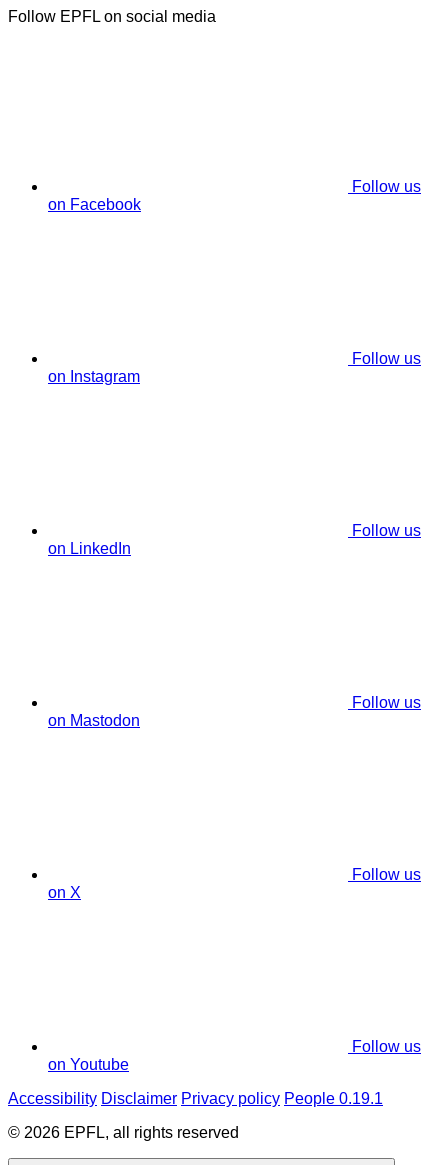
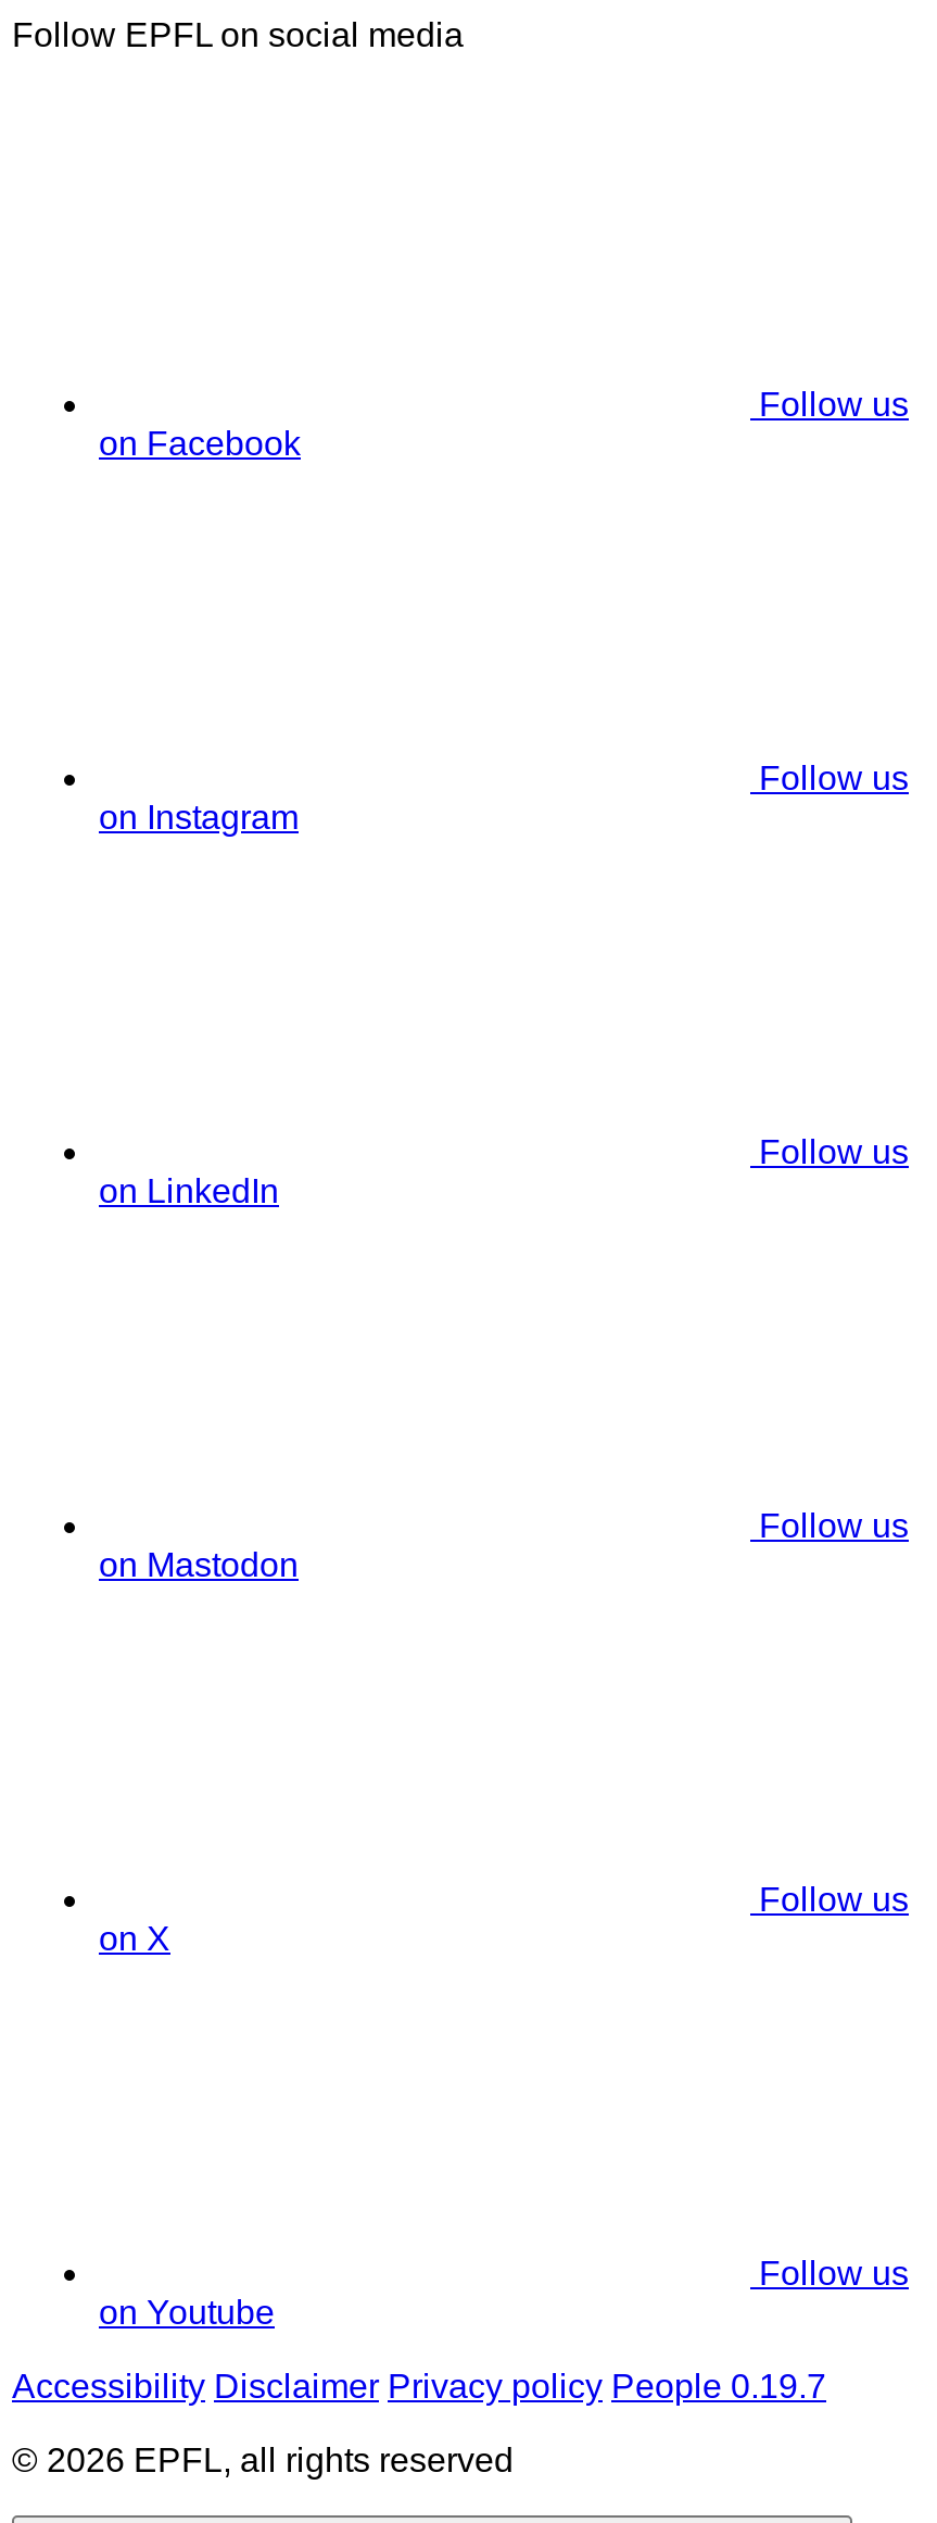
[8,1090,383,1107] Accessibility Disclaimer Privacy policy People 0.19.1 -> [12,2368,826,2405] Accessibility Disclaimer Privacy policy People 0.19.7

